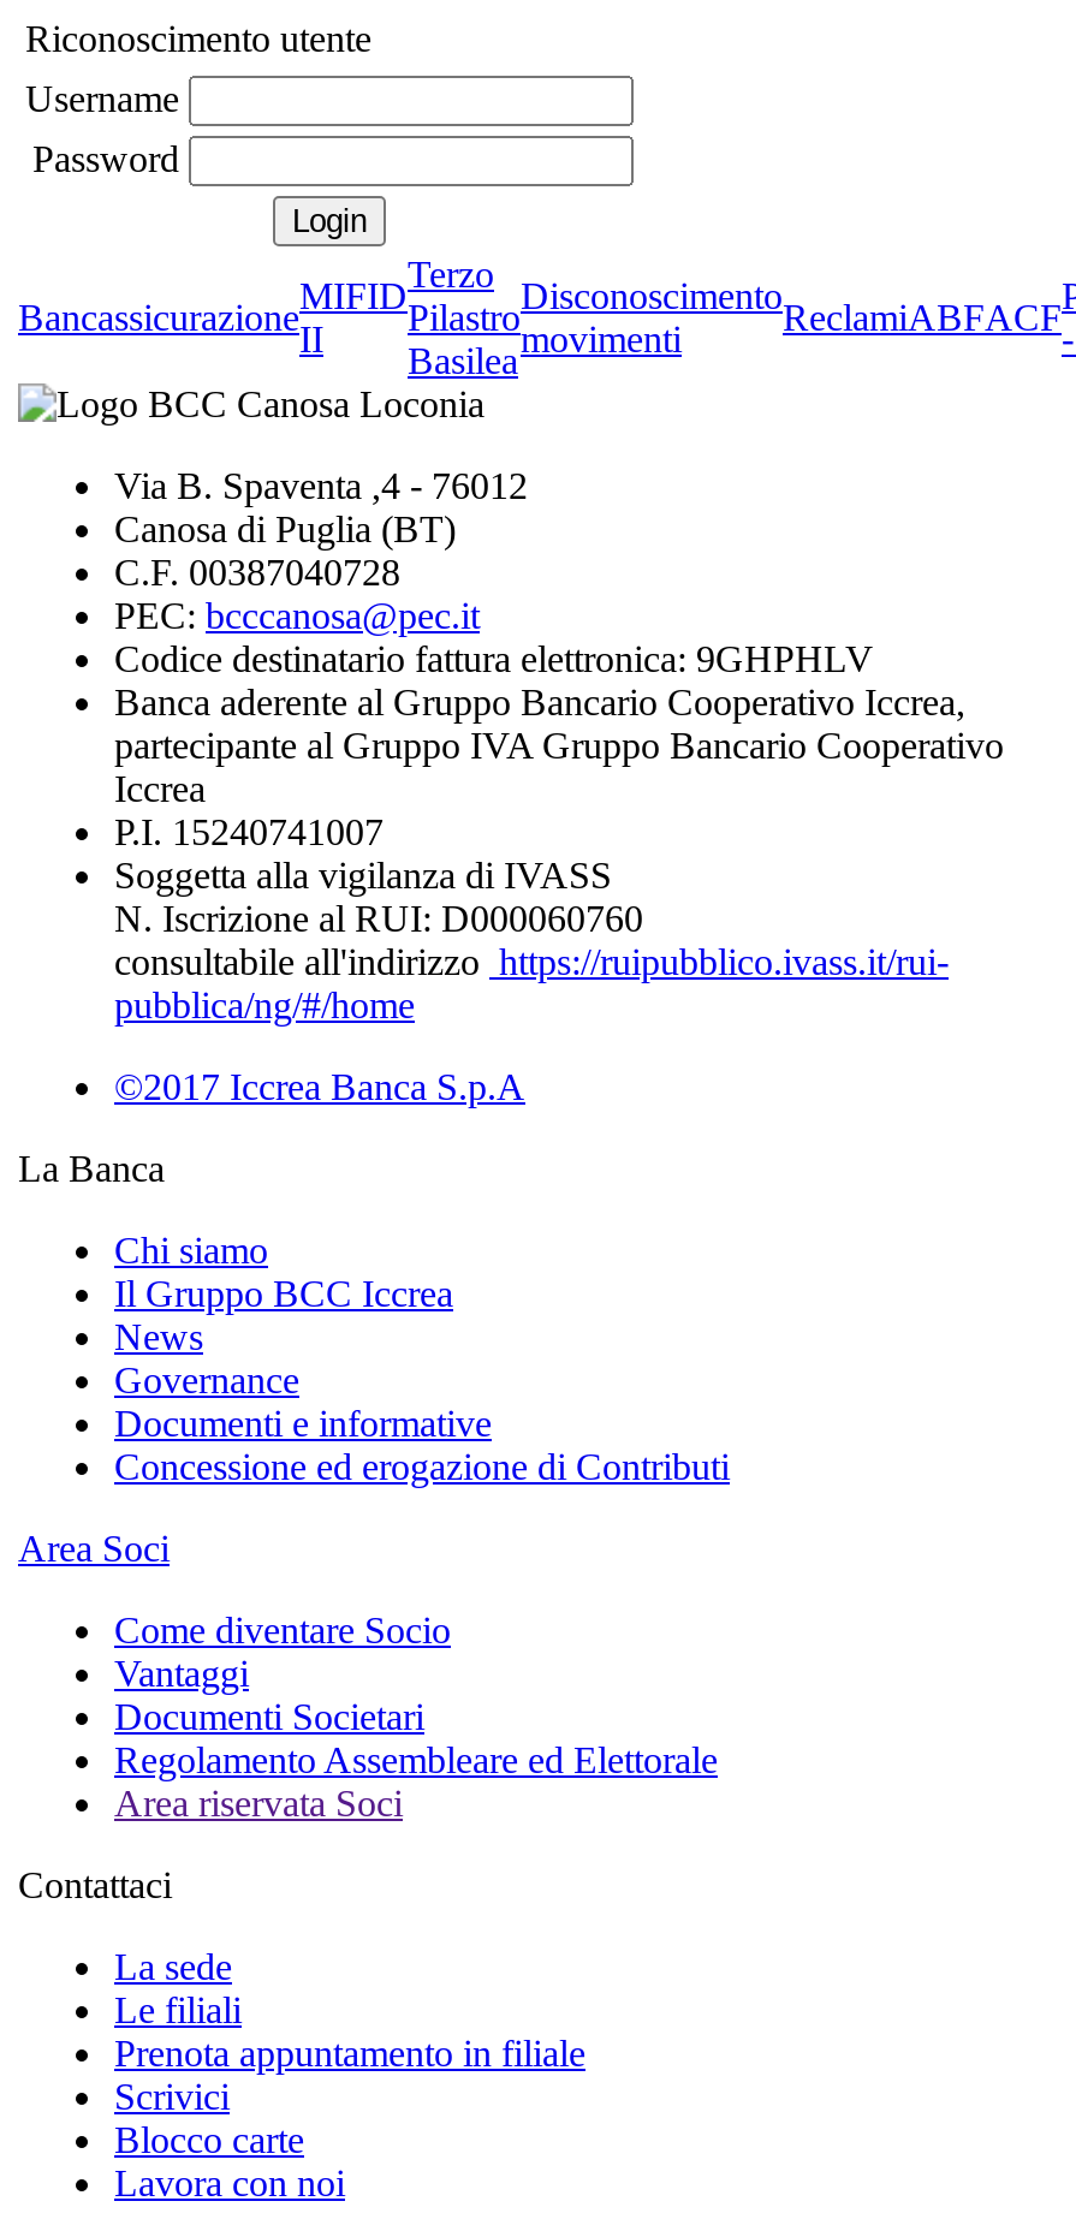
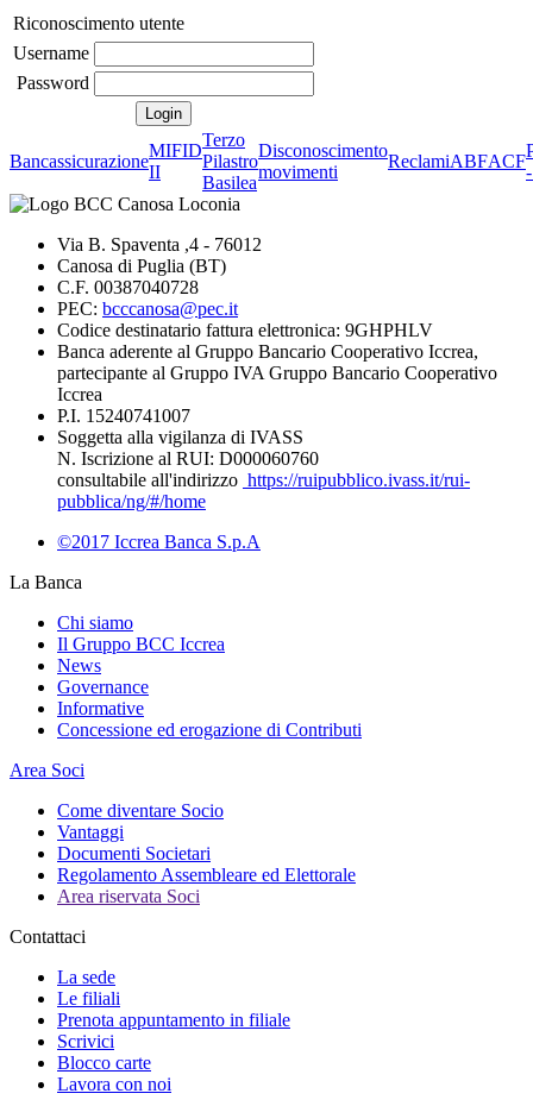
[114,1403,492,1443] Documenti e informative -> [57,698,144,718] Informative

